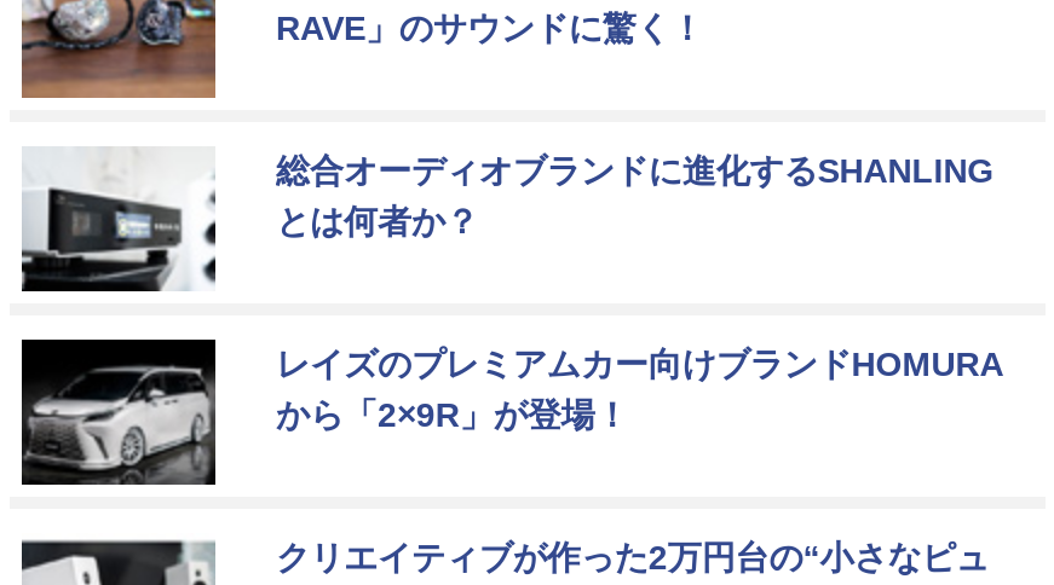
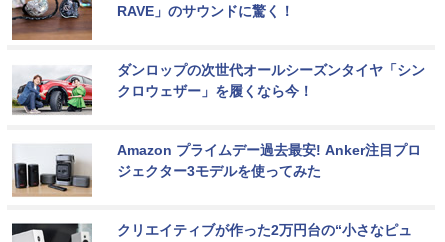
[19,150,994,295] [image] | 総合オーディオブランドに進化するSHANLING | とは何者か？ -> [12,62,425,121] [image] | ダンロップの次世代オールシーズンタイヤ「シン | クロウェザー」を履くなら今！
[19,336,1004,488] [image] | レイズのプレミアムカー向けブランドHOMURA | から「2×9R」が登場！ -> [12,140,421,201] [image] | Amazon プライムデー過去最安! Anker注目プロ | ジェクター3モデルを使ってみた

